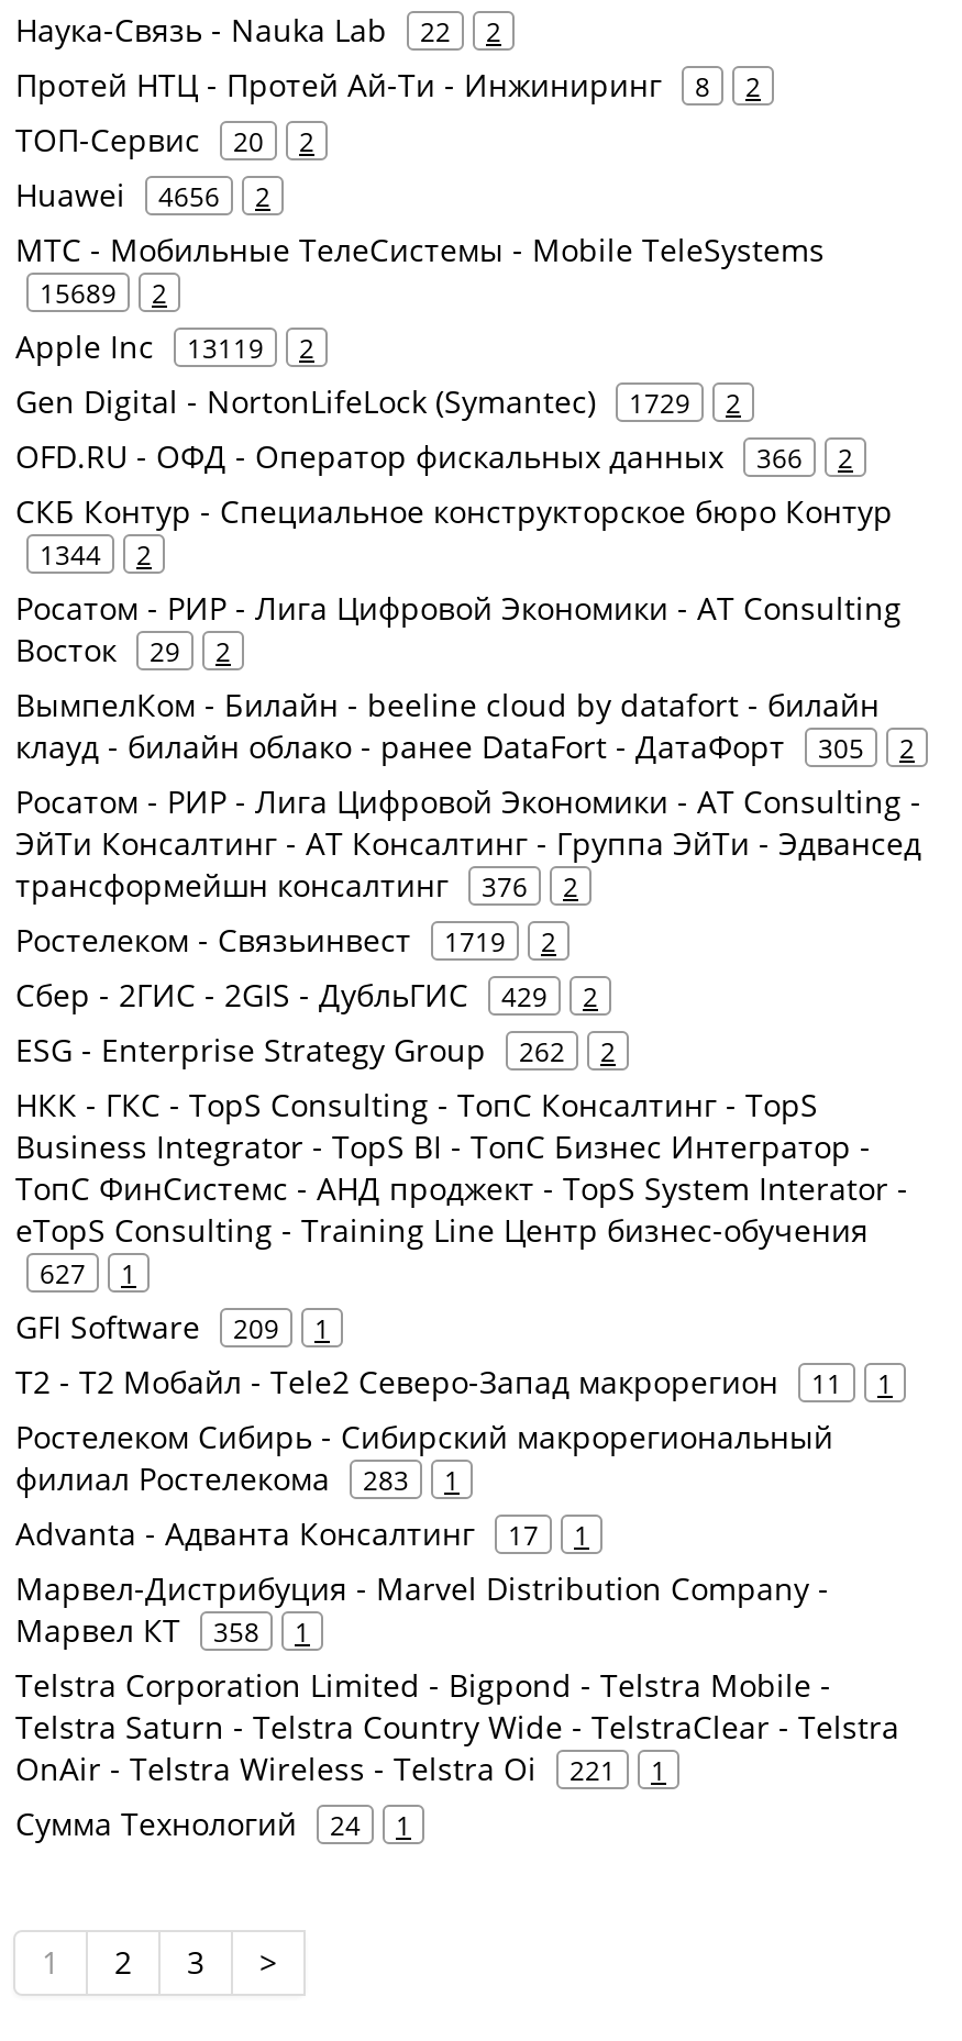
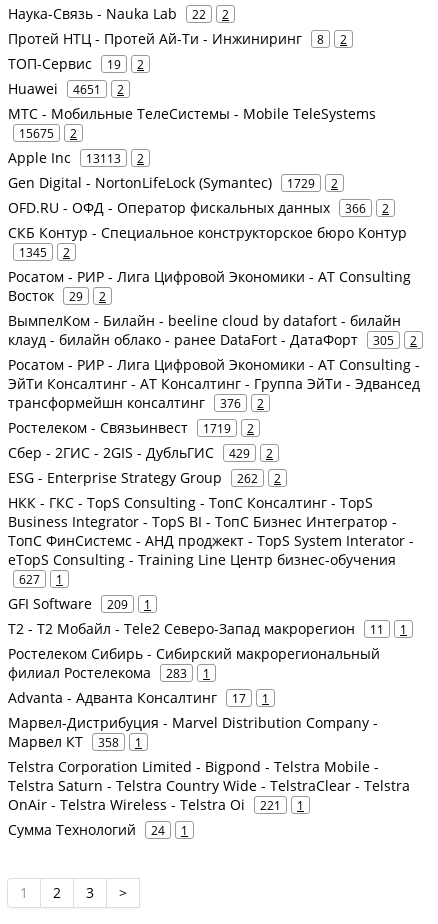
[15,119,314,160] ТОП-Сервис 20 2 -> [8,54,144,73] ТОП-Сервис 19 2
[15,174,270,215] Huawei 4656 2 -> [8,79,124,98] Huawei 4651 2
[40,275,167,310] 15689 2 -> [19,125,77,141] 15675 2
[15,325,314,367] Apple Inc 13119 2 -> [8,148,144,167] Apple Inc 13113 2
[40,536,152,572] 1344 2 -> [19,244,70,260] 1345 2

